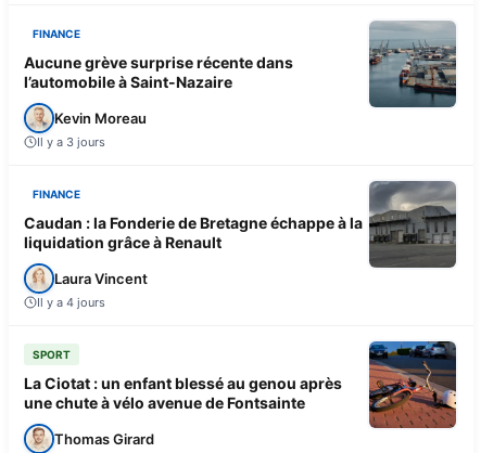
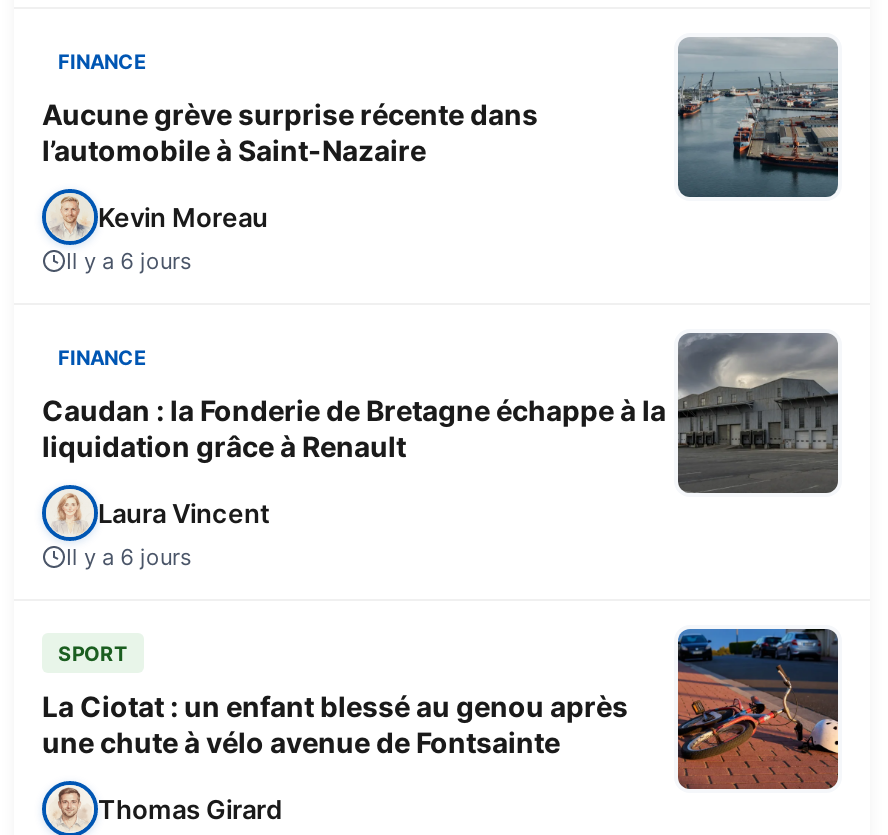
[37,134,105,149] Il y a 3 jours -> [66,246,192,274] Il y a 6 jours
[37,294,105,310] Il y a 4 jours -> [66,542,192,570] Il y a 6 jours

